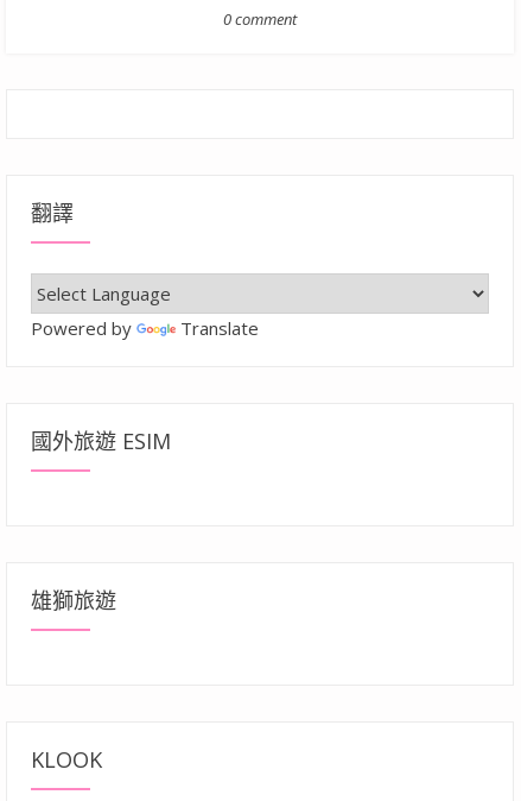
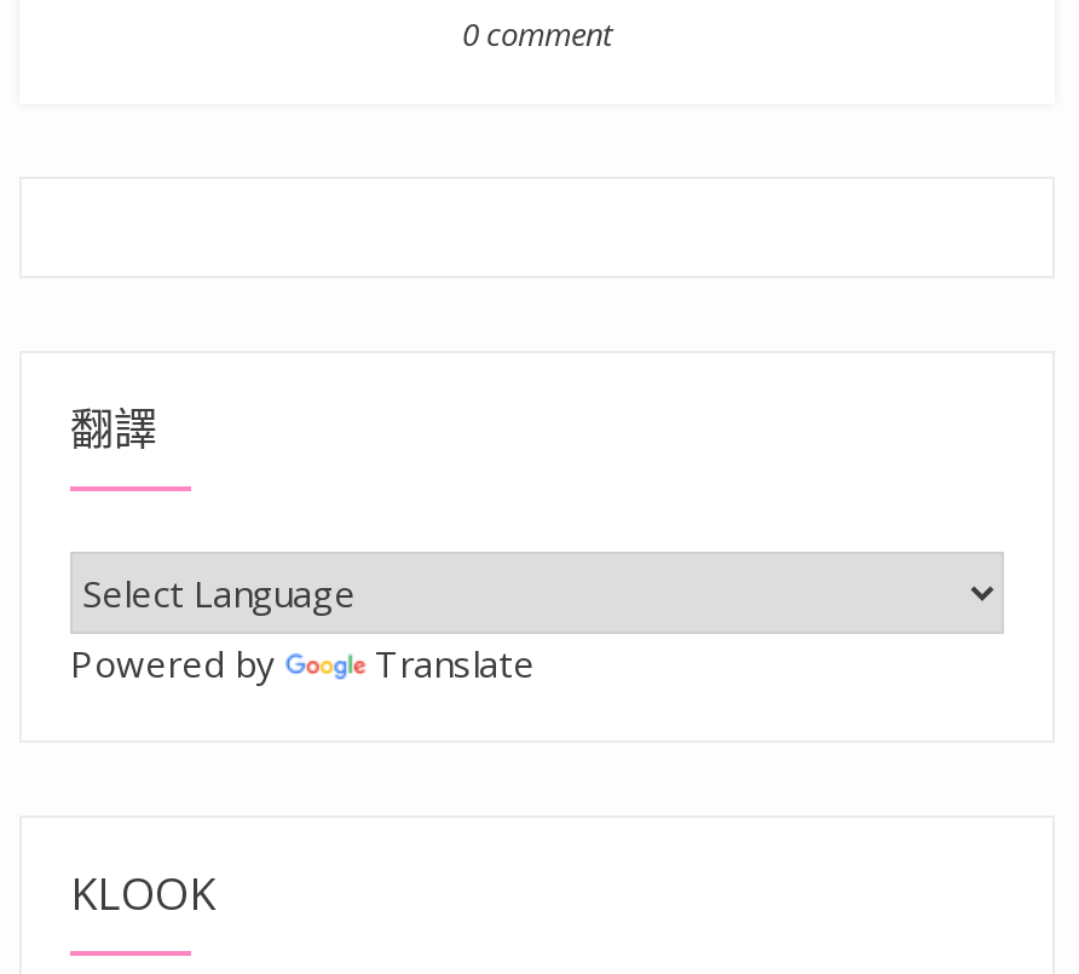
[31,427,171,455] 國外旅遊 ESIM -> none
[31,586,116,615] 雄獅旅遊 -> none

